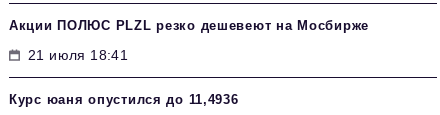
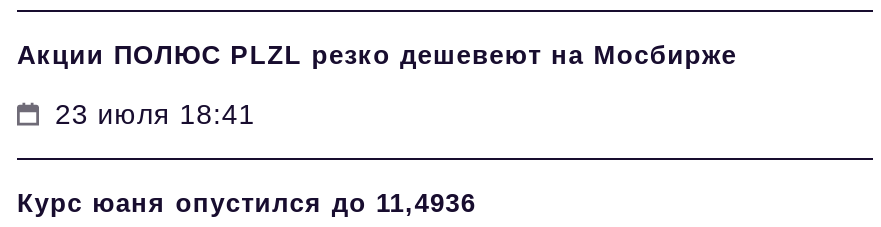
[28,47,128,63] 21 июля 18:41 -> [55,98,255,130] 23 июля 18:41

